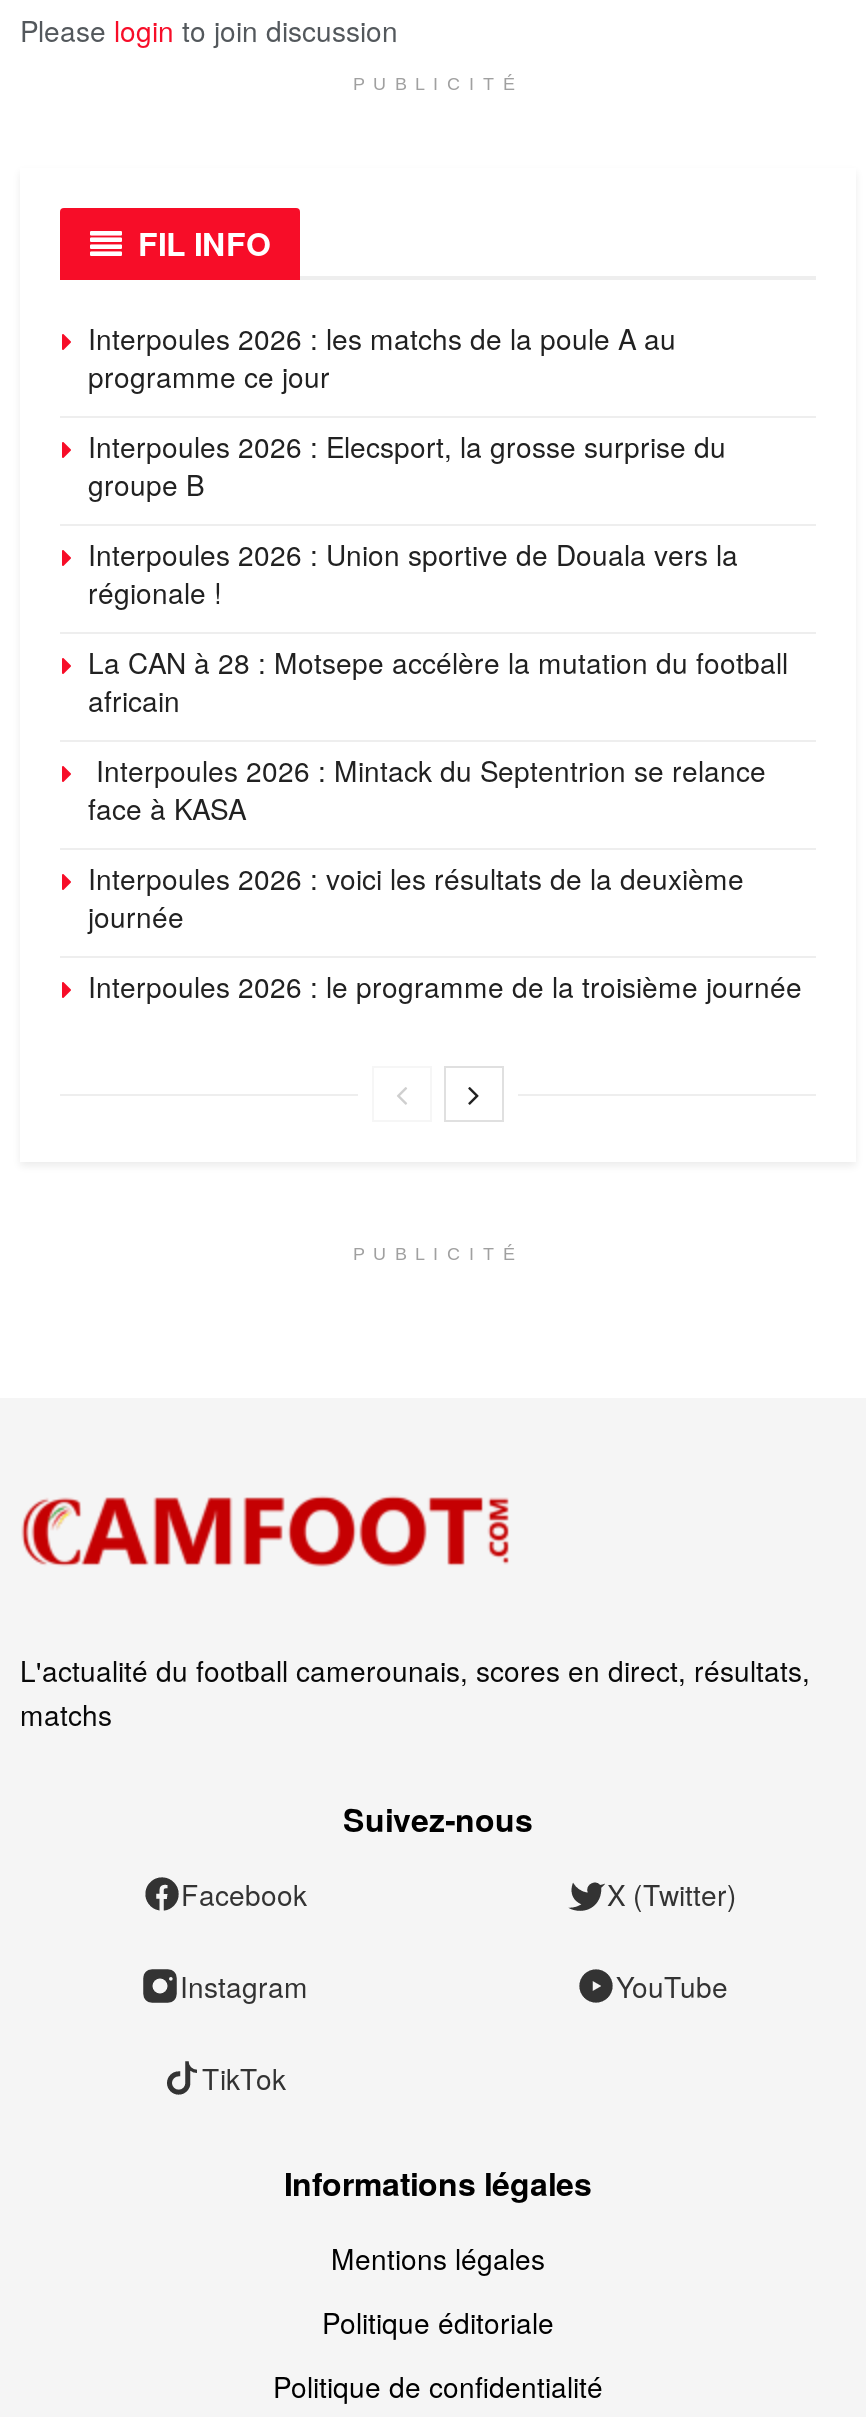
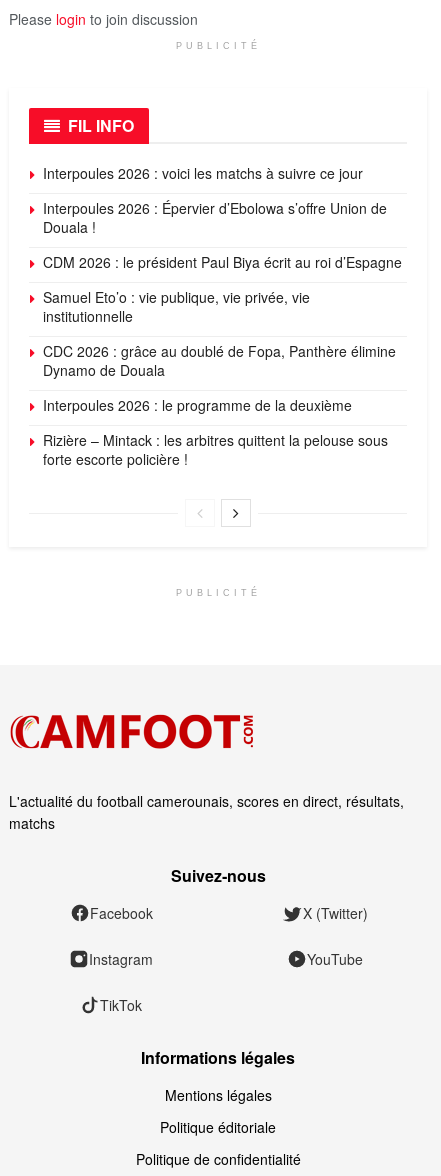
[88,318,676,396] Interpoules 2026 : les matchs de la poule A au | programme ce jour -> [43,163,363,183] Interpoules 2026 : voici les matchs à suivre ce jour
[88,426,726,504] Interpoules 2026 : Elecsport, la grosse surprise du | groupe B -> [43,198,387,237] Interpoules 2026 : Épervier d’Ebolowa s’offre Union de | Douala !
[88,534,738,612] Interpoules 2026 : Union sportive de Douala vers la | régionale ! -> [43,252,402,272] CDM 2026 : le président Paul Biya écrit au roi d’Espagne
[88,642,788,720] La CAN à 28 : Motsepe accélère la mutation du football | africain -> [43,287,310,326] Samuel Eto’o : vie publique, vie privée, vie | institutionnelle
[88,750,766,828] Interpoules 2026 : Mintack du Septentrion se relance | face à KASA -> [43,341,396,380] CDC 2026 : grâce au doublé de Fopa, Panthère élimine | Dynamo de Douala
[88,858,744,936] Interpoules 2026 : voici les résultats de la deuxième | journée -> [43,395,352,415] Interpoules 2026 : le programme de la deuxième
[88,966,802,1006] Interpoules 2026 : le programme de la troisième journée -> [43,430,388,469] Rizière – Mintack : les arbitres quittent la pelouse sous | forte escorte policière !

